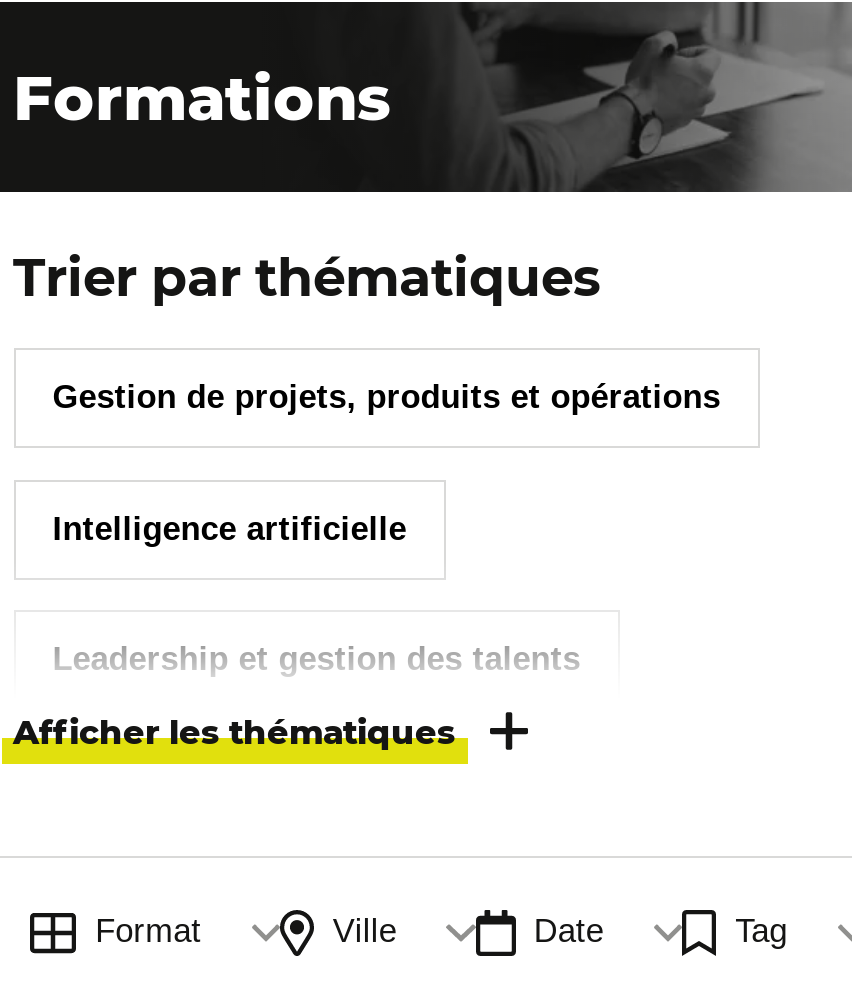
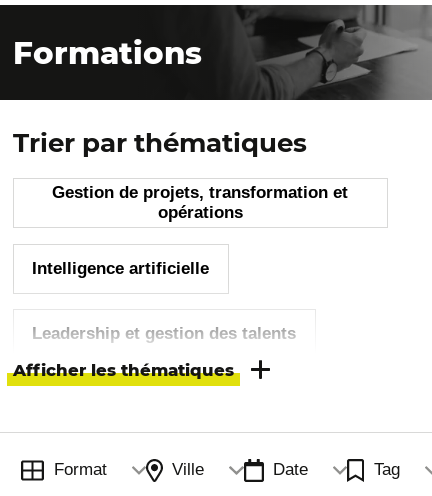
[52,379,720,417] Gestion de projets, produits et opérations -> [52,183,348,222] Gestion de projets, transformation et | opérations

